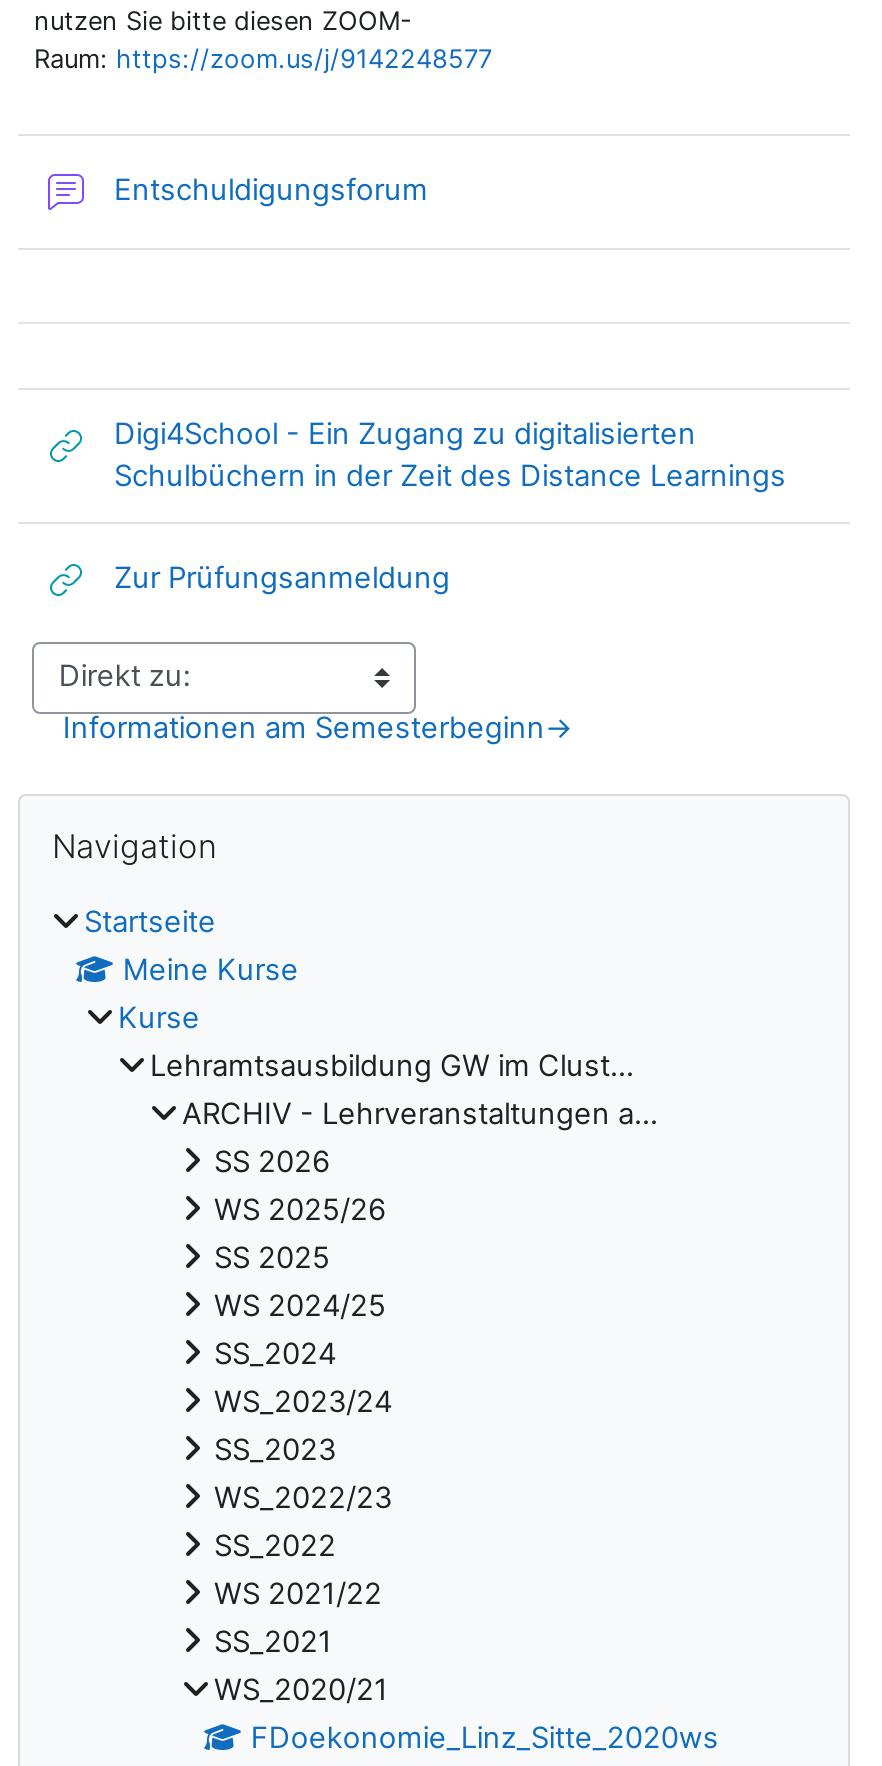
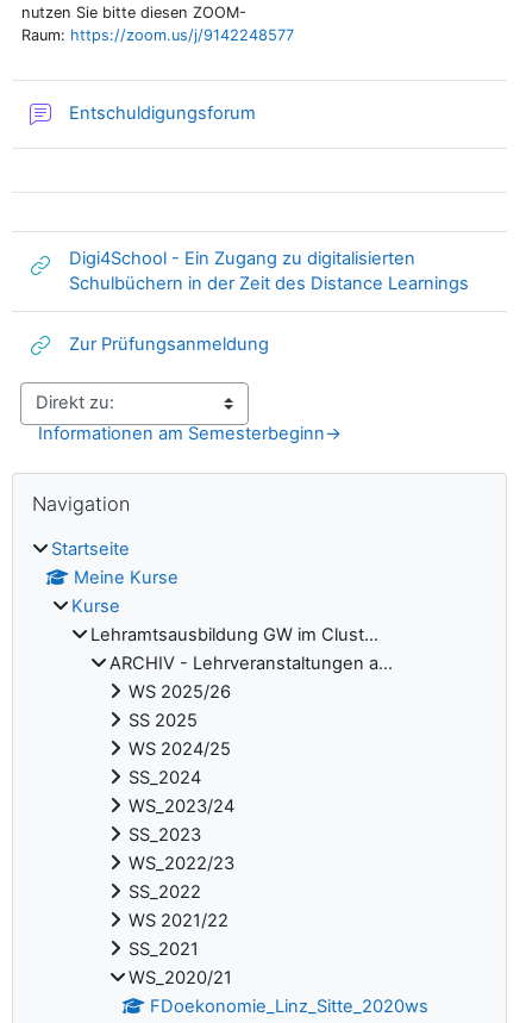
[214,1144,330,1180] SS 2026 -> none

